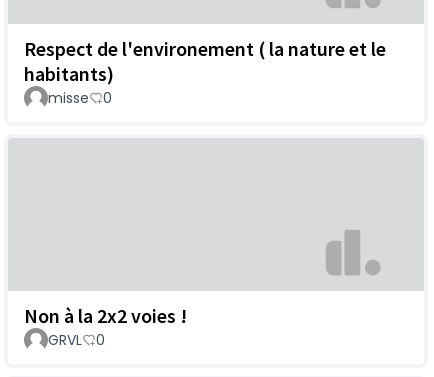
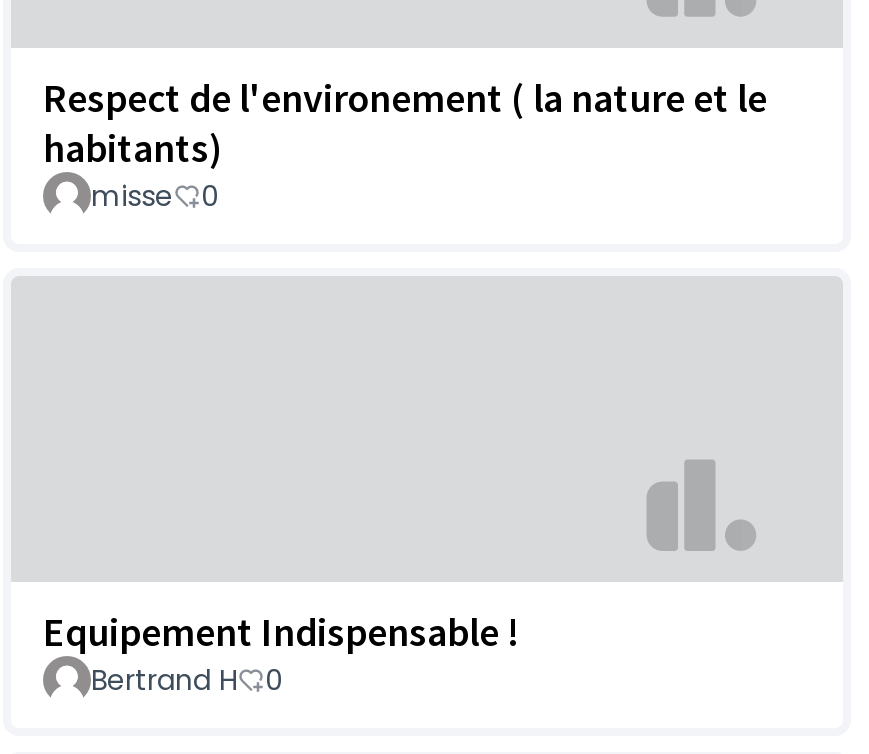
[24,303,187,350] Non à la 2x2 voies ! | GRVL -> [43,606,521,700] Equipement Indispensable ! | Bertrand H

